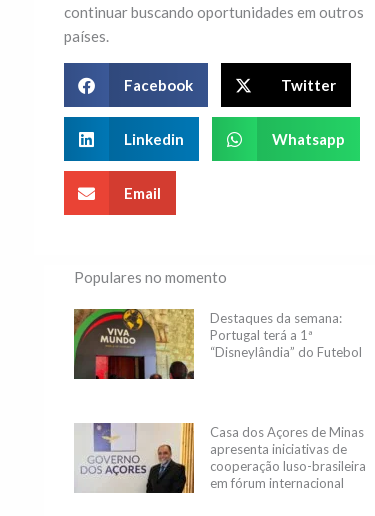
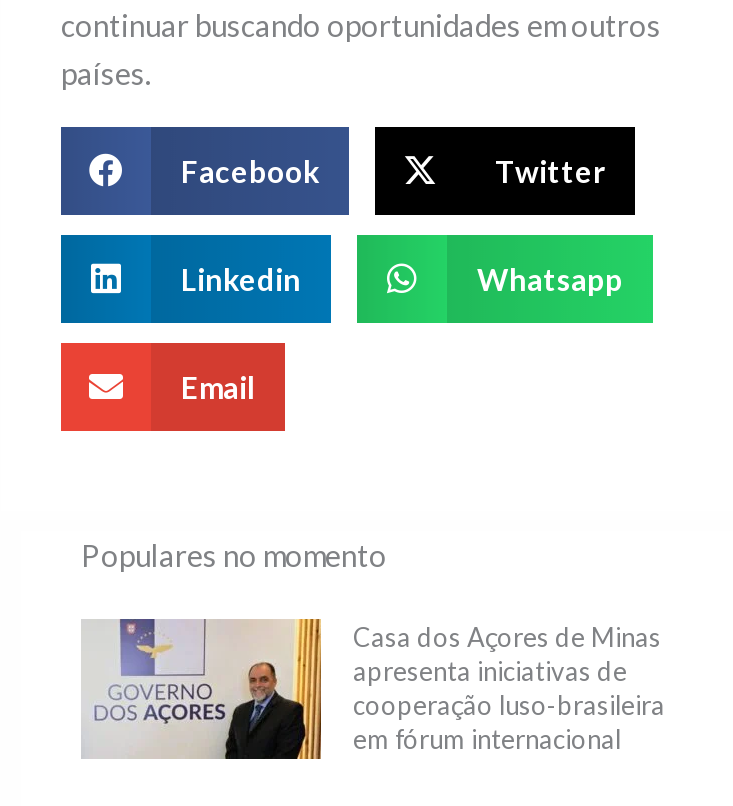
[73,308,362,380] [image] | Destaques da semana: | Portugal terá a 1ª | “Disneylândia” do Futebol -> none

